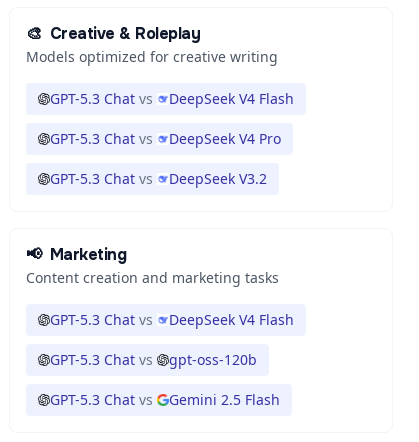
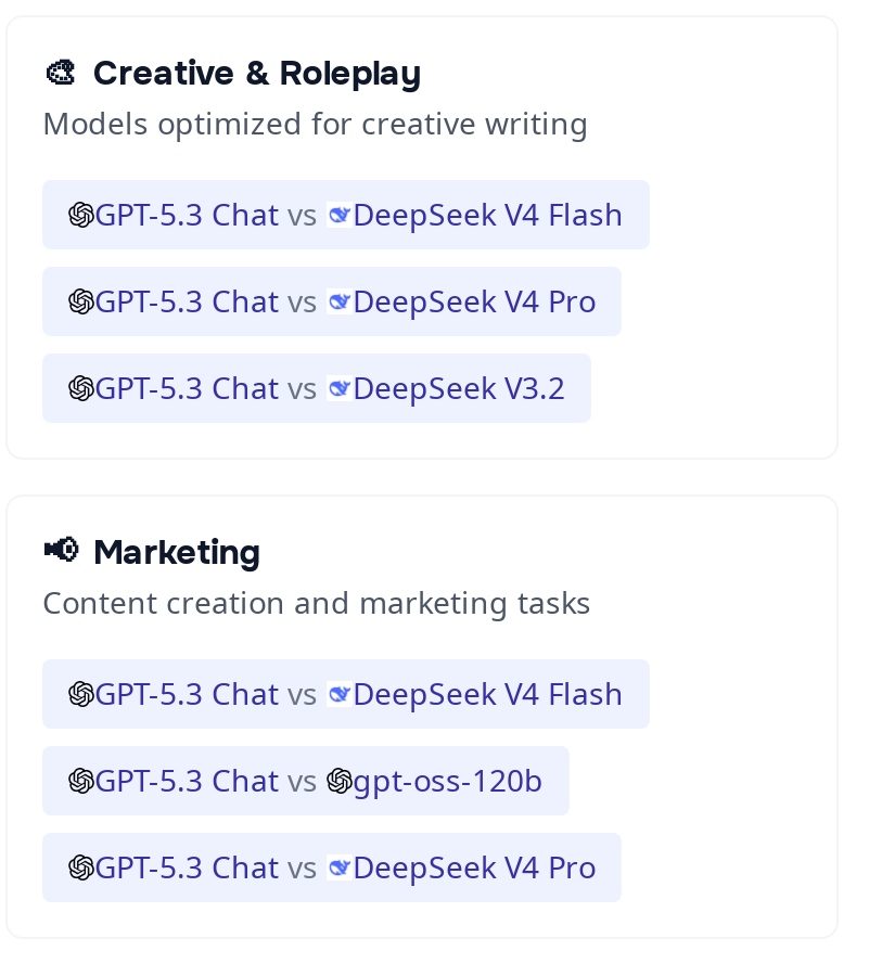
[169,390,280,409] Gemini 2.5 Flash -> [353,846,596,887] DeepSeek V4 Pro

